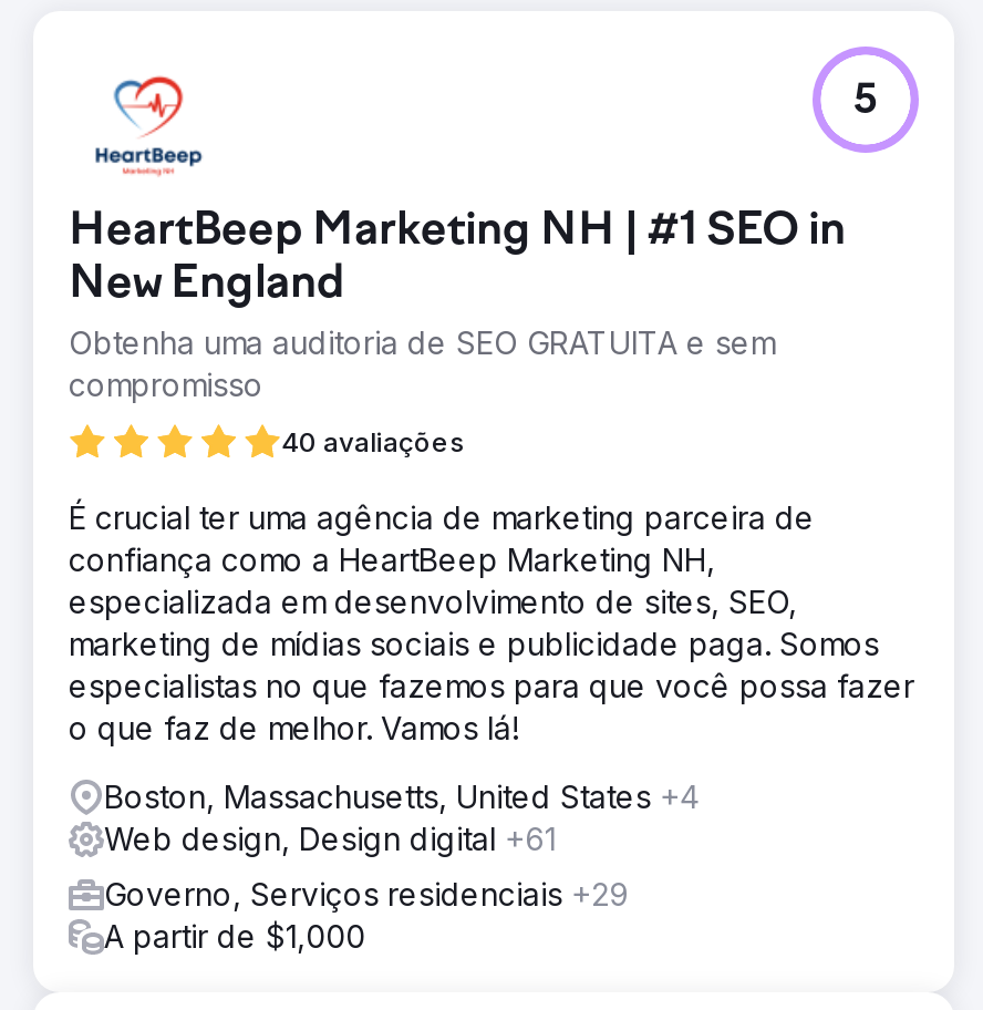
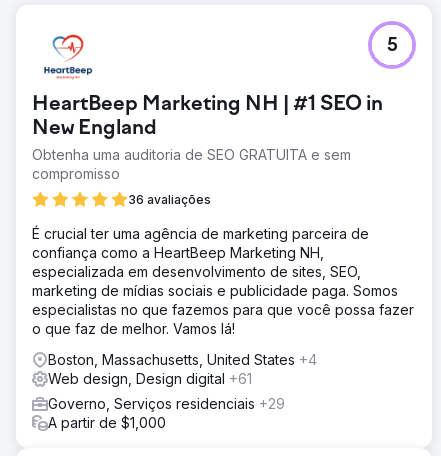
[281,425,465,458] 40 avaliações -> [128,192,211,207] 36 avaliações

